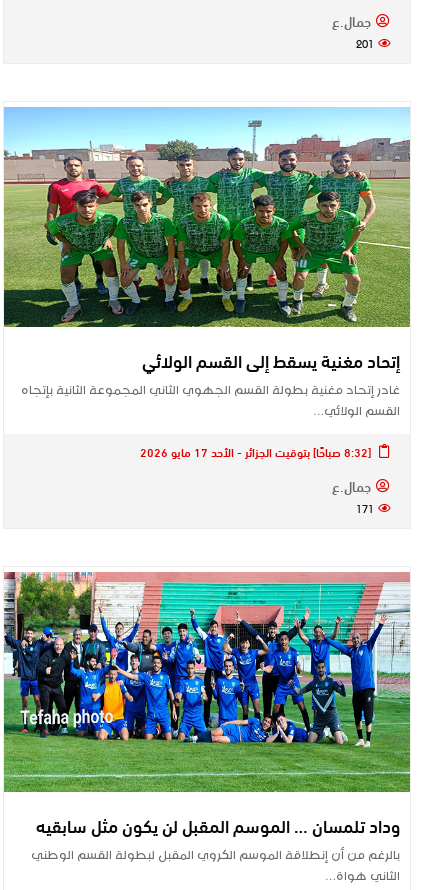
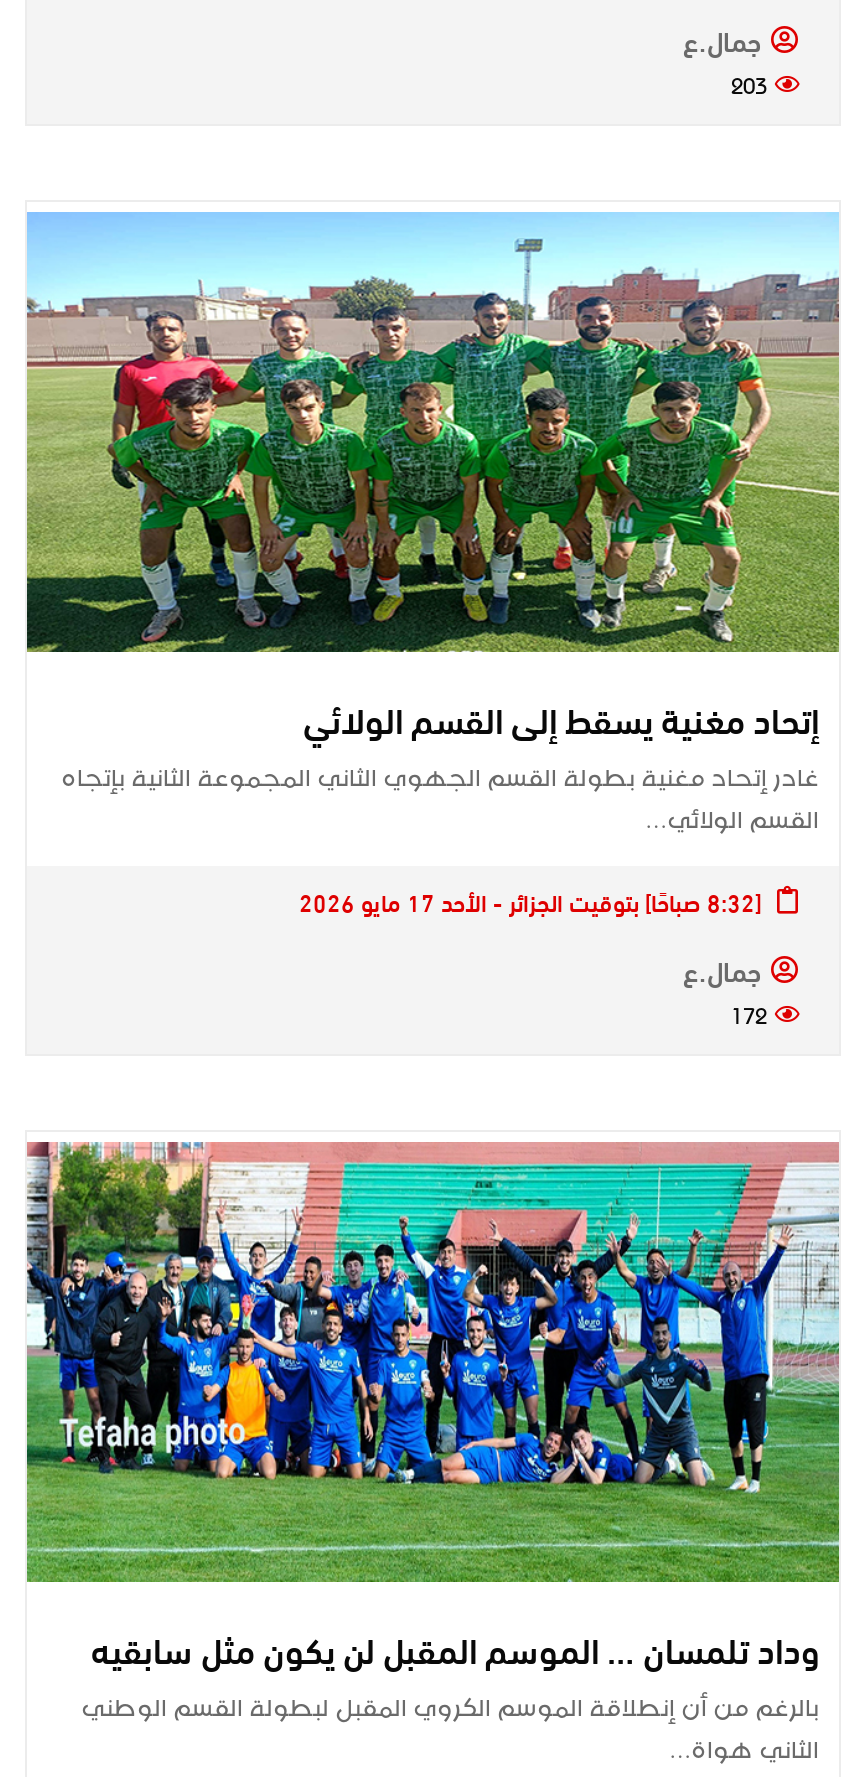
[356,31,374,53] 201 -> [731,60,767,104] 203
[356,496,374,518] 171 -> [731,990,767,1034] 172

